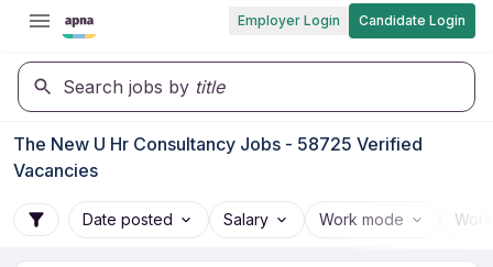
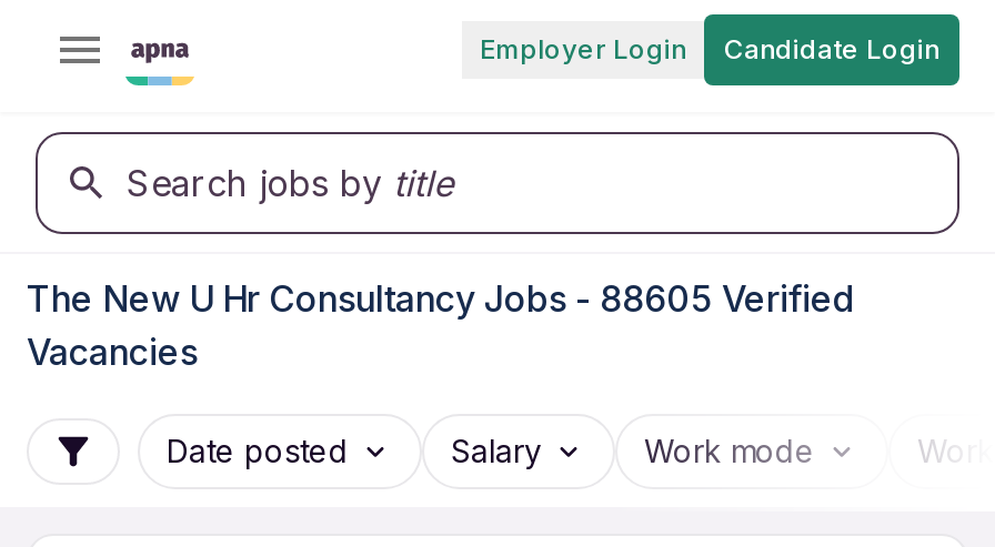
[13,133,423,155] The New U Hr Consultancy Jobs - 58725 Verified -> [27,276,855,321] The New U Hr Consultancy Jobs - 88605 Verified

